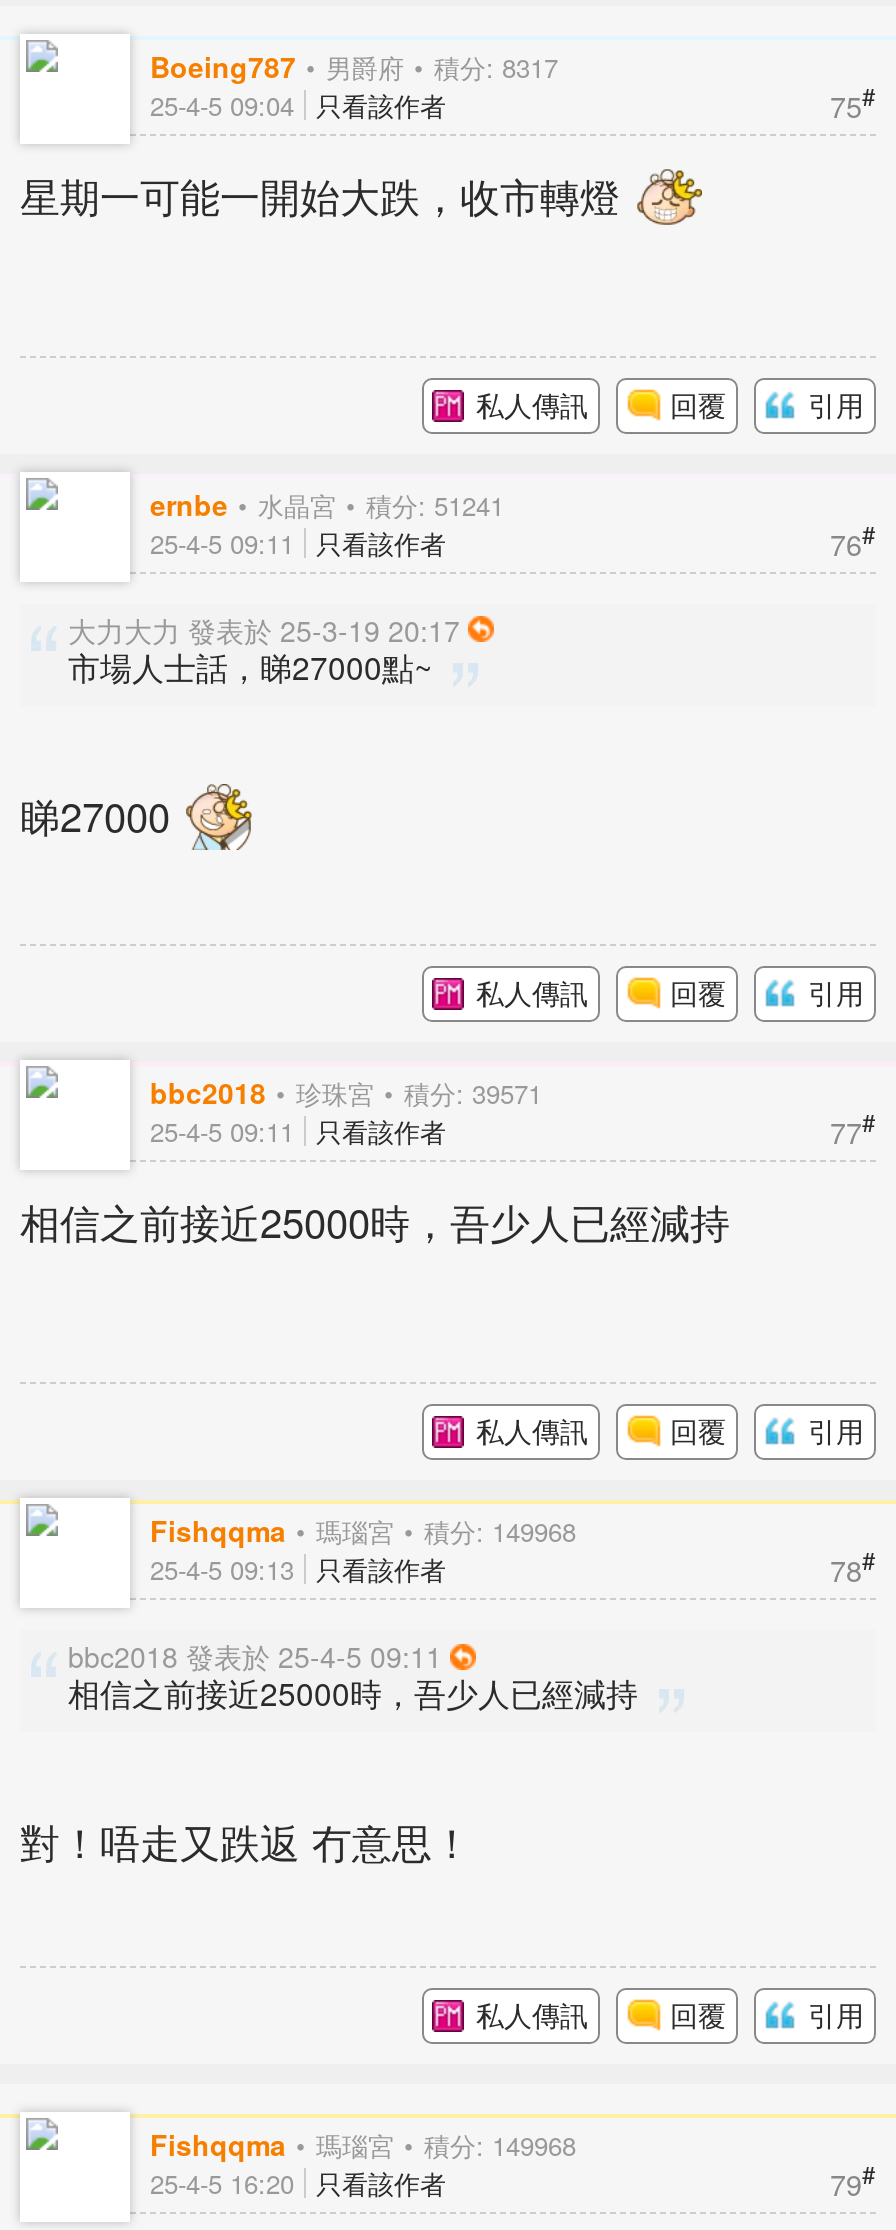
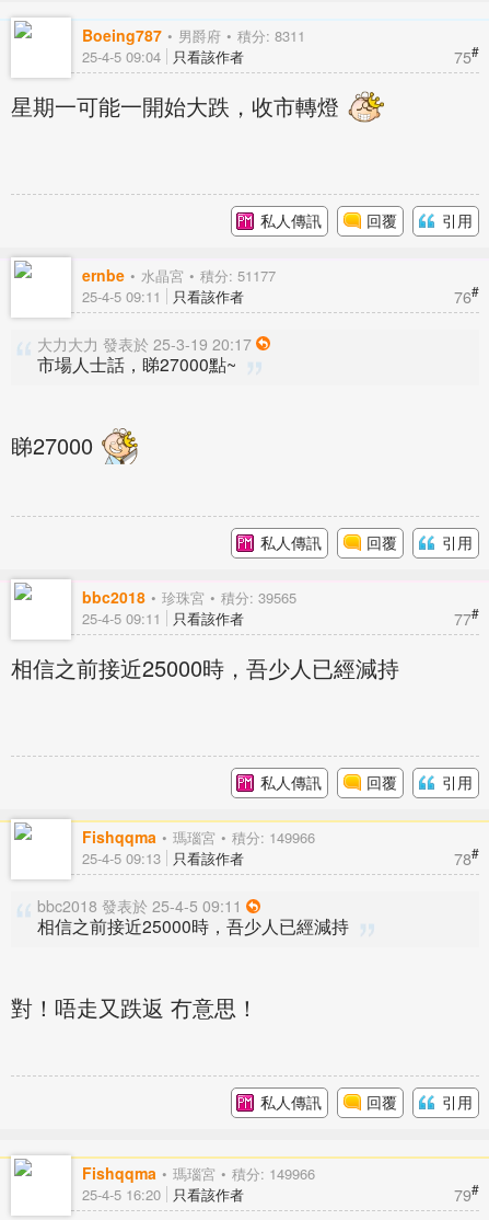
[150,45,558,85] Boeing787 男爵府 積分: 8317 -> [82,24,305,46] Boeing787 男爵府 積分: 8311
[150,483,504,523] ernbe 水晶宮 積分: 51241 -> [82,263,276,285] ernbe 水晶宮 積分: 51177
[150,1072,542,1112] bbc2018 珍珠宮 積分: 39571 -> [82,586,296,608] bbc2018 珍珠宮 積分: 39565
[424,1512,576,1550] 積分: 149968 -> [232,827,315,847] 積分: 149966
[424,2126,576,2164] 積分: 149968 -> [232,1163,315,1184] 積分: 149966

